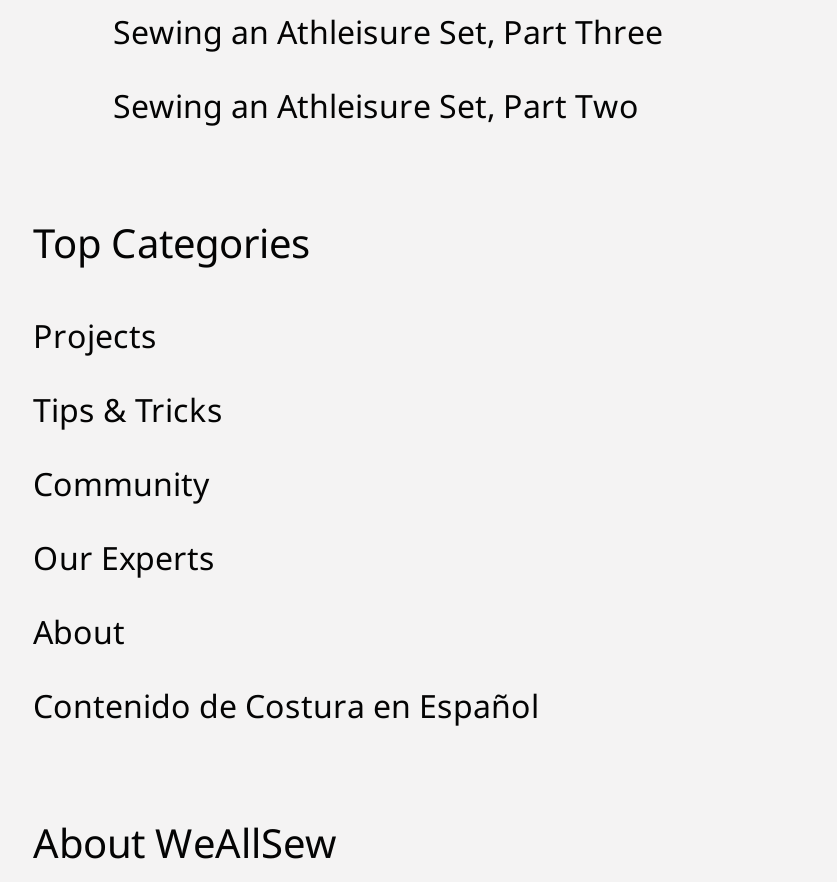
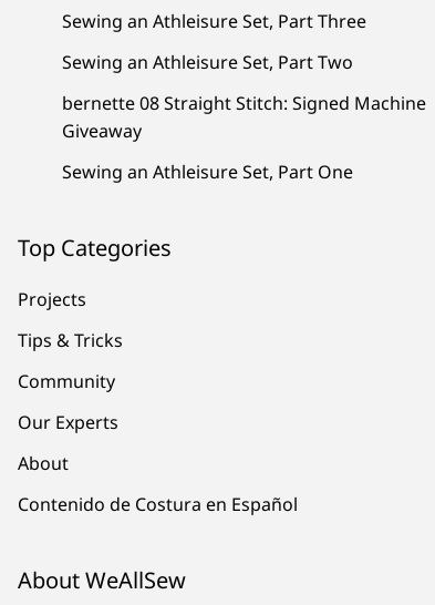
none -> [62,91,426,184] bernette 08 Straight Stitch: Signed Machine | Giveaway | Sewing an Athleisure Set, Part One

